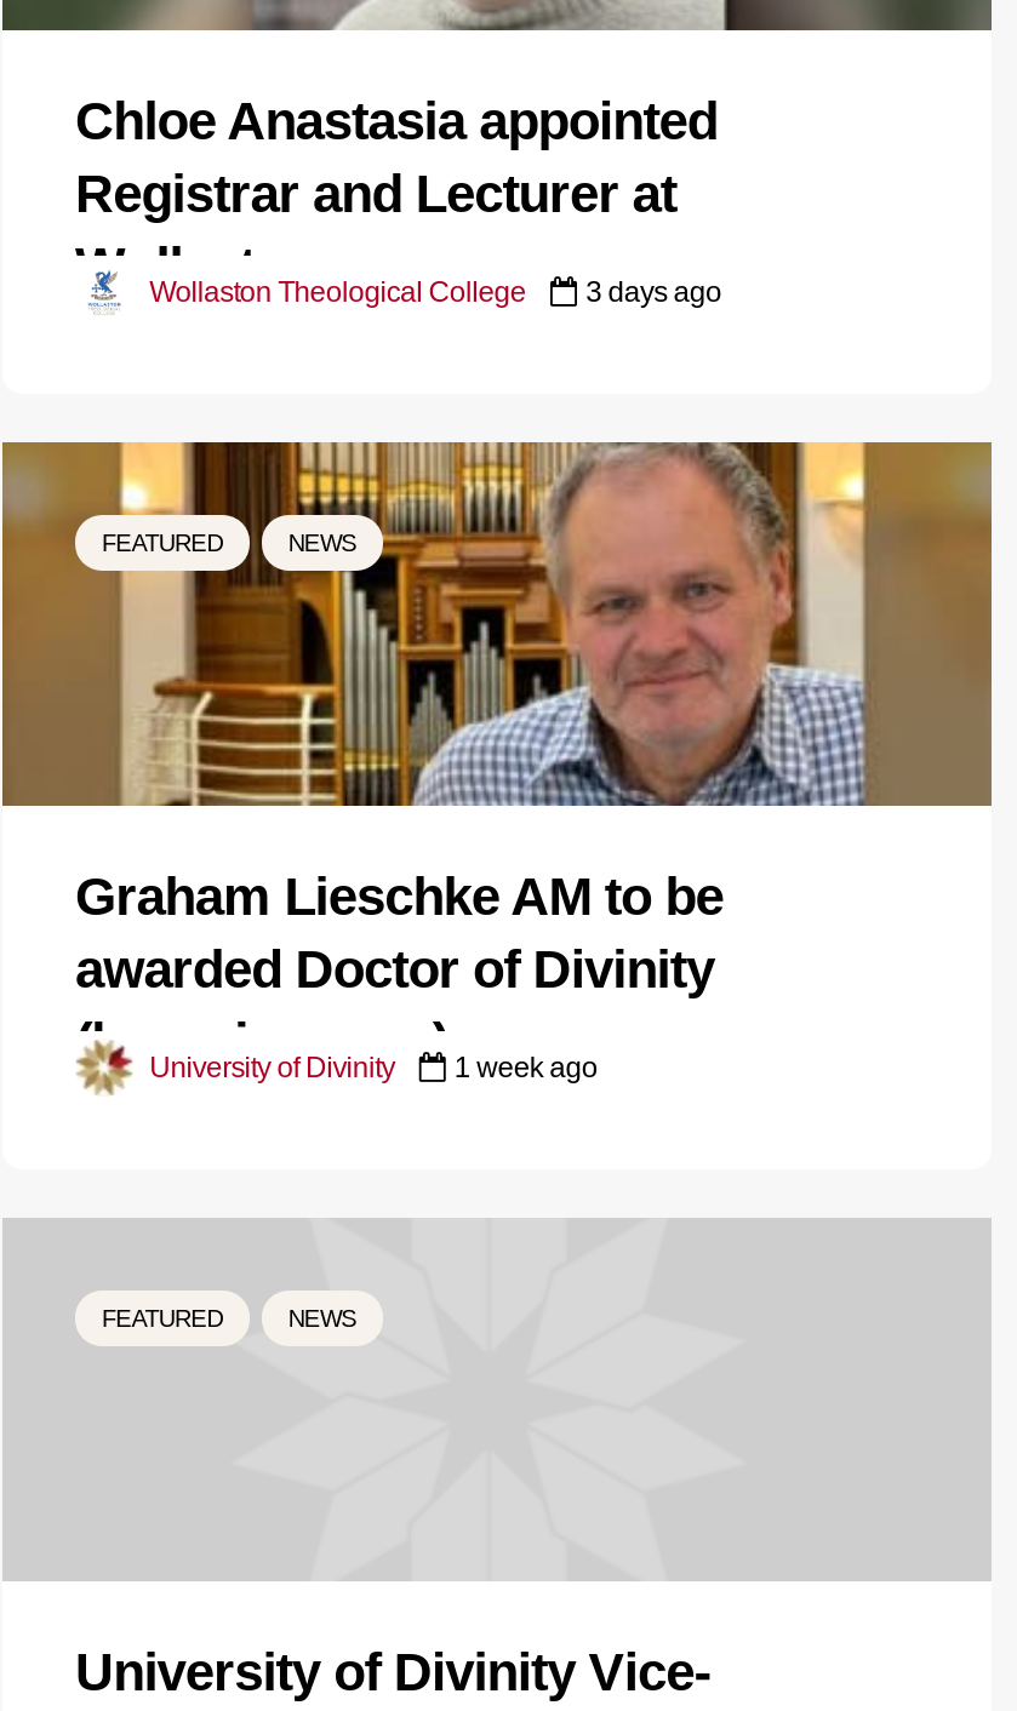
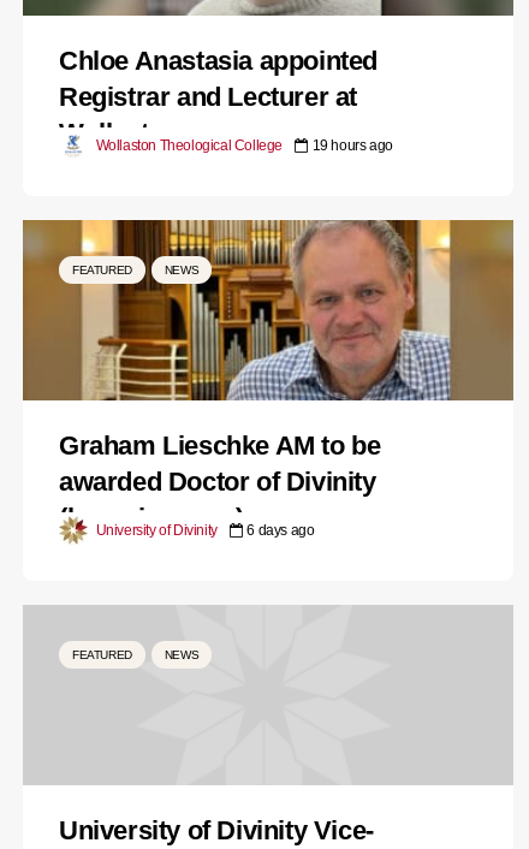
[586,276,721,310] 3 days ago -> [312,137,393,154] 19 hours ago
[454,1052,597,1086] 1 week ago -> [247,522,314,539] 6 days ago

